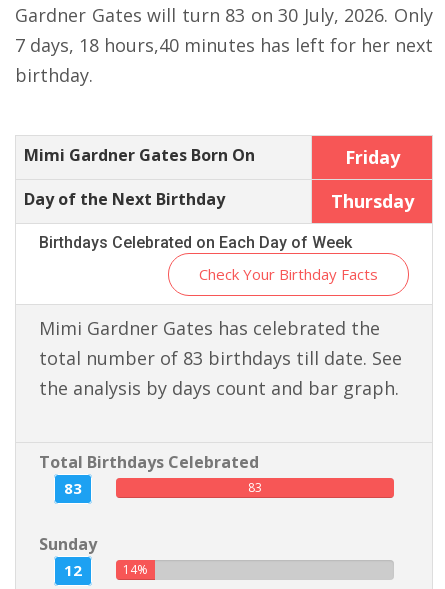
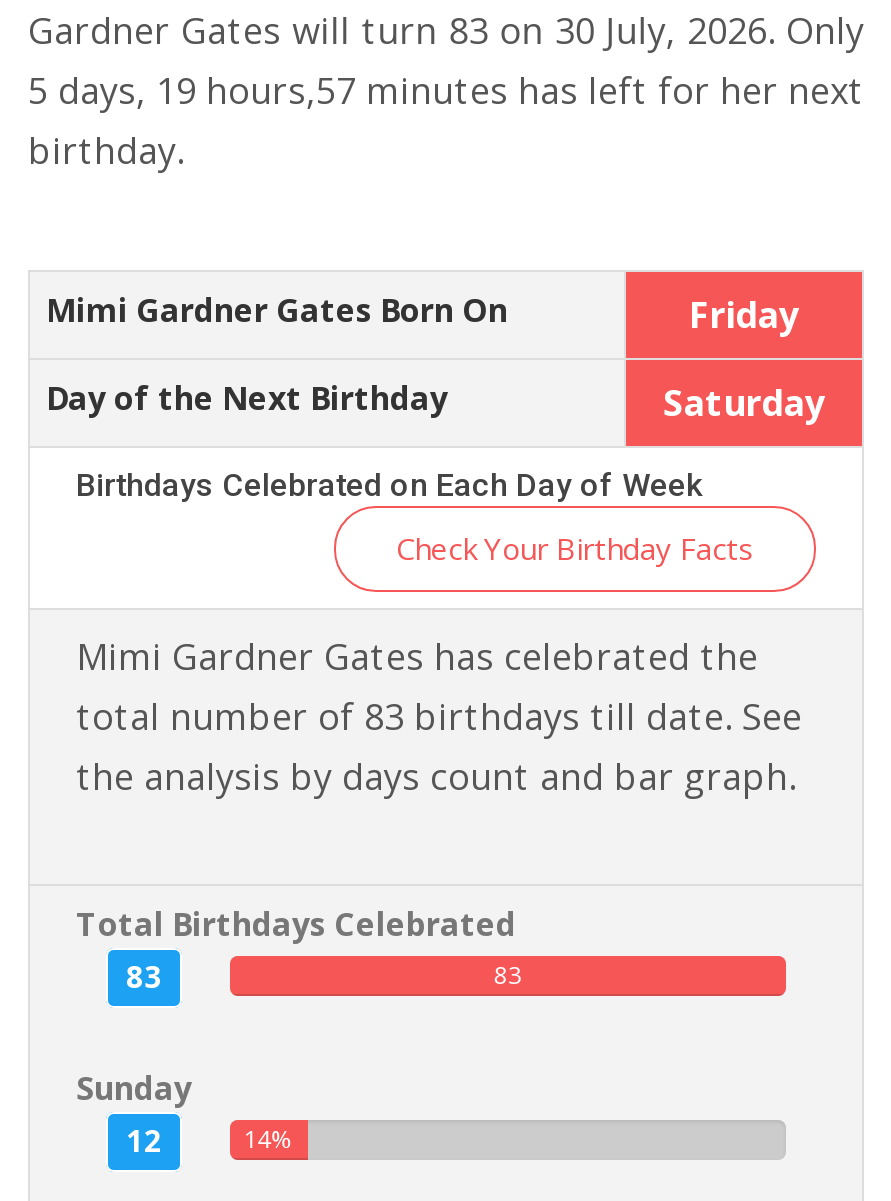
[15,33,433,57] 7 days, 18 hours,40 minutes has left for her next -> [28,66,864,114] 5 days, 19 hours,57 minutes has left for her next
[330,189,413,213] Thursday -> [663,378,825,426] Saturday

